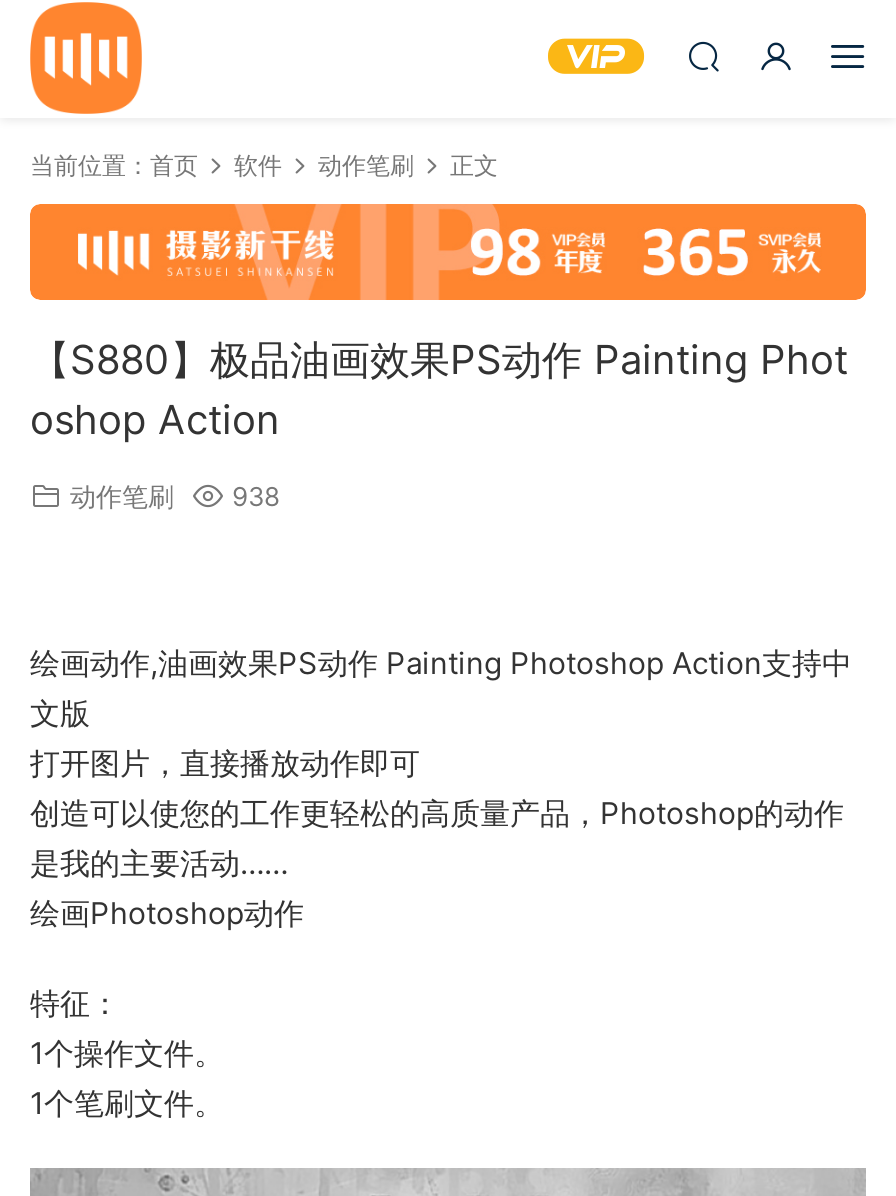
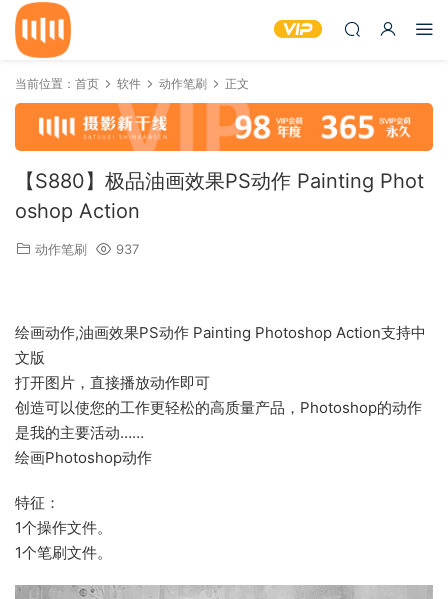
[70,480,280,512] 动作笔刷 938 -> [35,241,139,257] 动作笔刷 937

